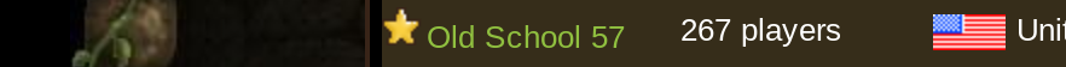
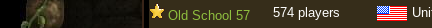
[427,12,842,55] Old School 57 267 players -> [167,5,339,23] Old School 57 574 players

